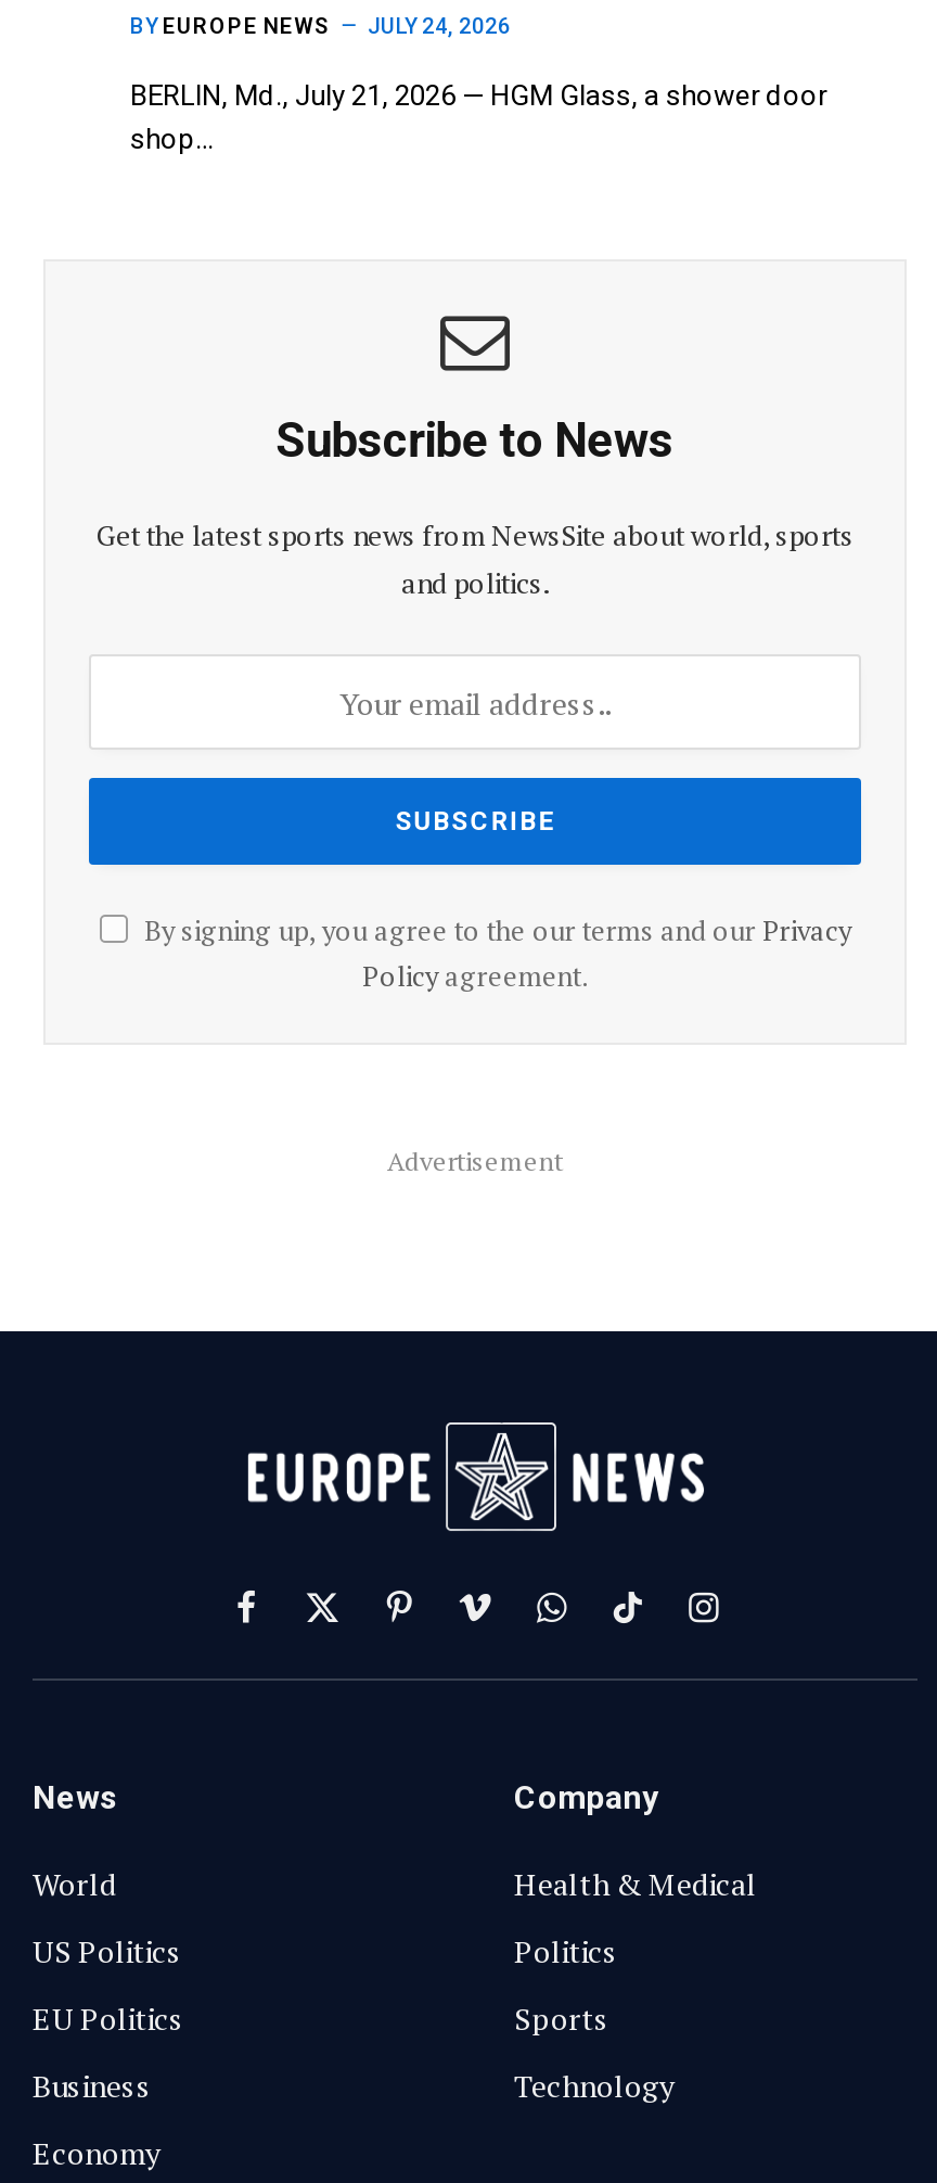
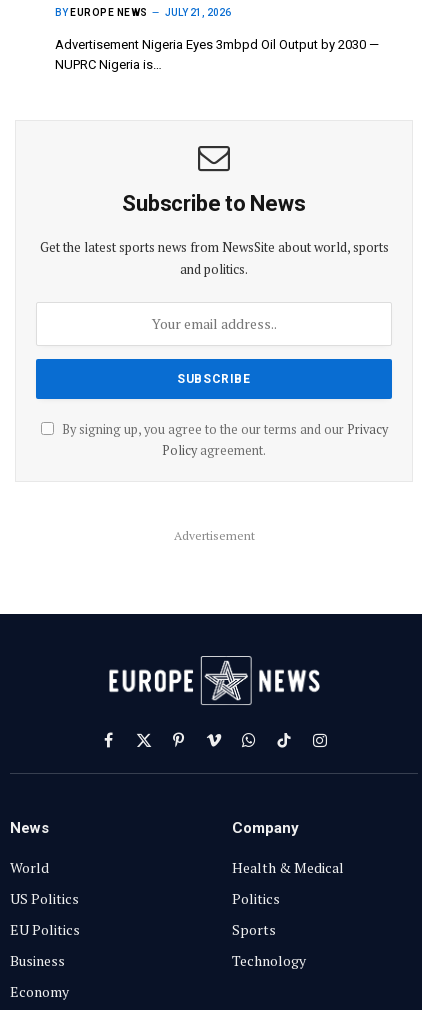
[130,15,511,38] BY EUROPE NEWS JULY 24, 2026 -> [55,7,230,18] BY EUROPE NEWS JULY 21, 2026
[130,80,826,156] BERLIN, Md., July 21, 2026 — HGM Glass, a shower door | shop… -> [55,37,379,72] Advertisement Nigeria Eyes 3mbpd Oil Output by 2030 — | NUPRC Nigeria is…

